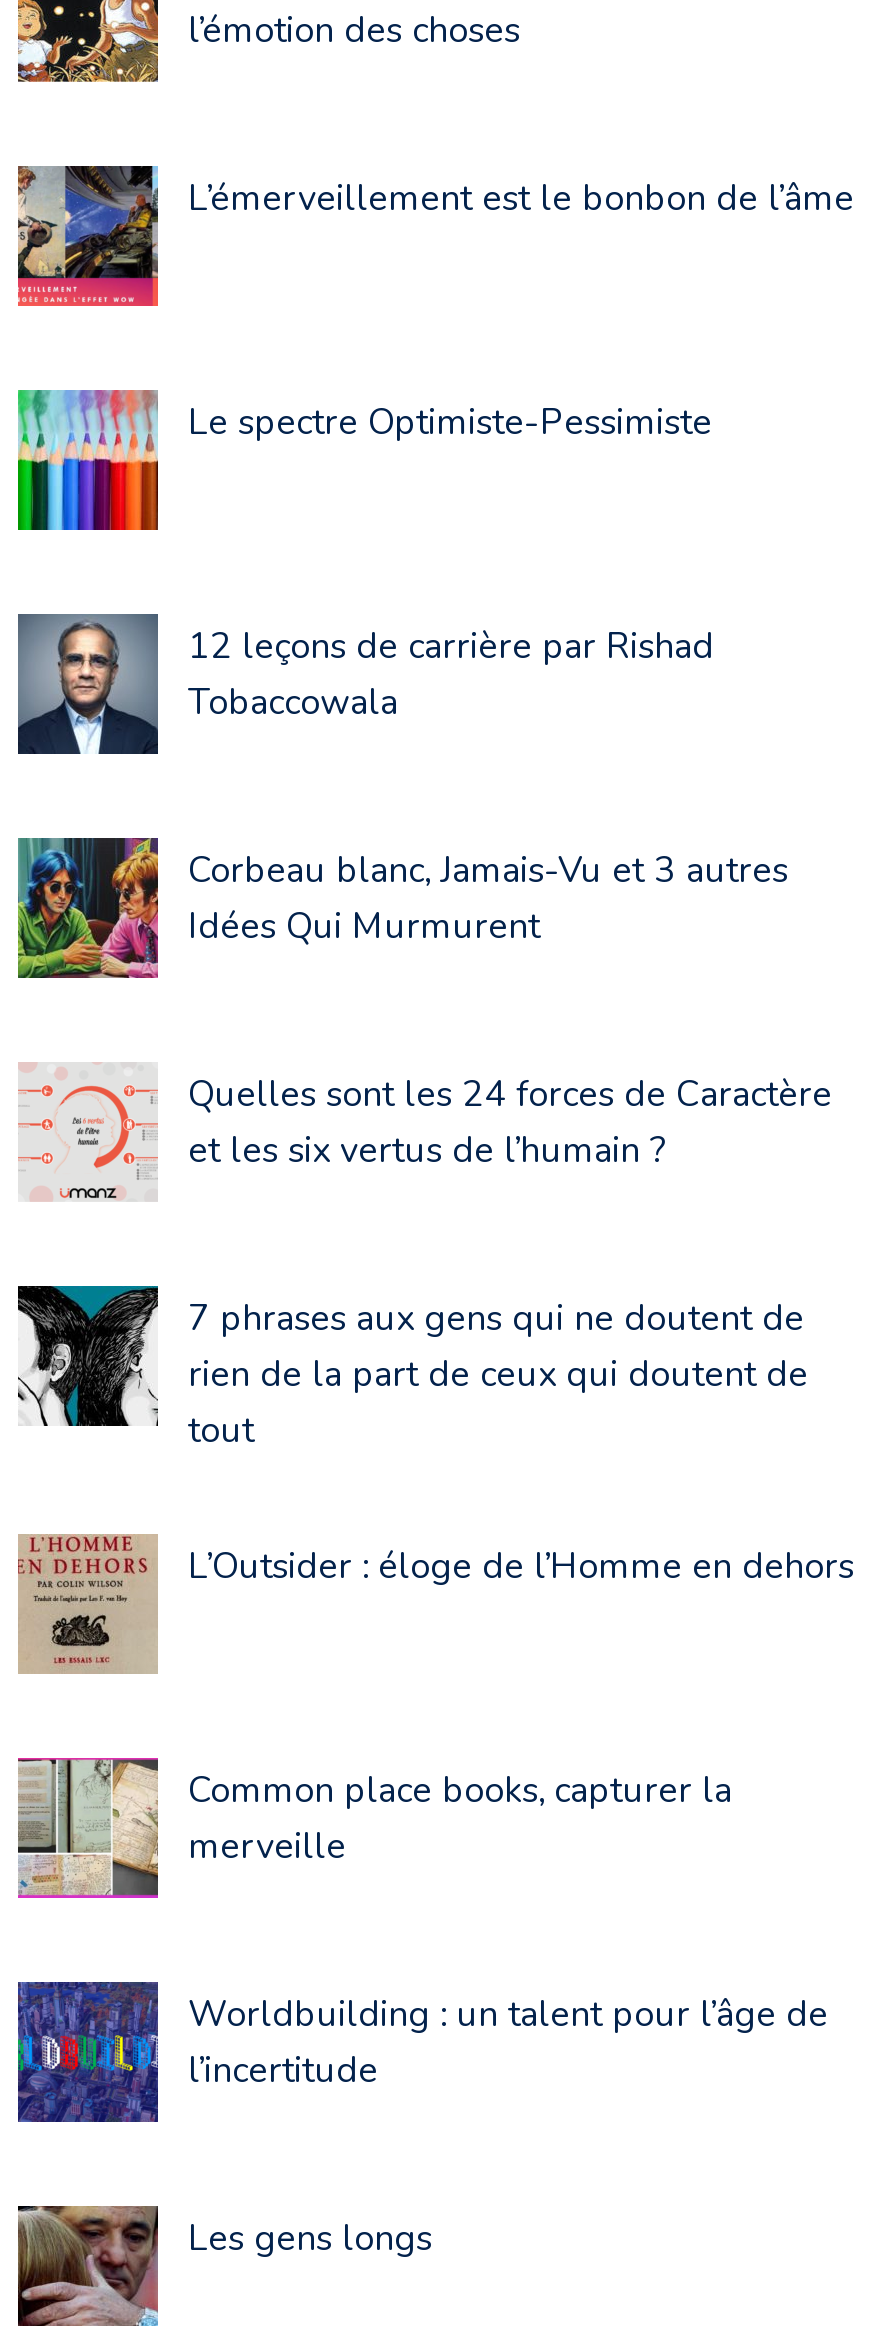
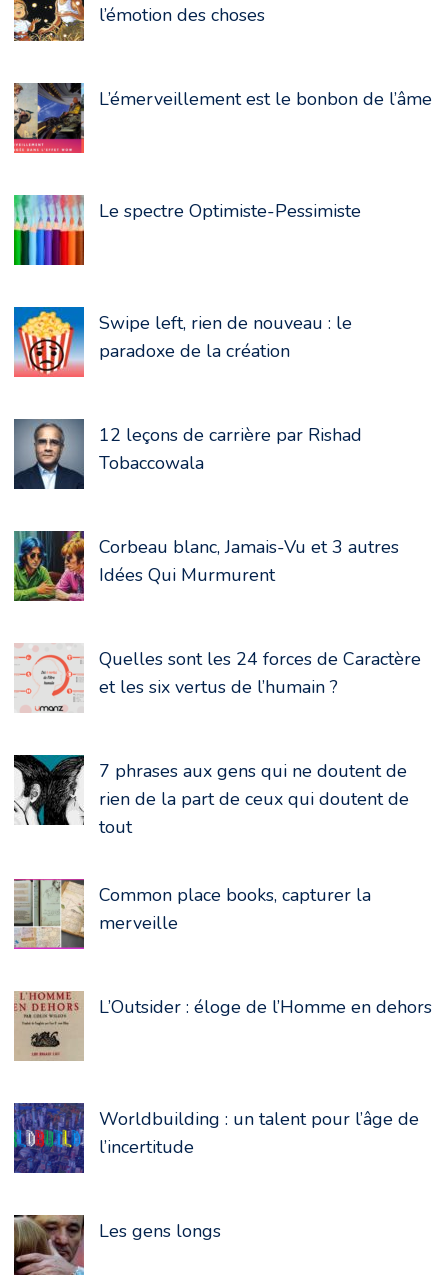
none -> [13,306,352,378] [image] | Swipe left, rien de nouveau : le | paradoxe de la création
moved [18,1532,854,1676] -> [14,991,432,1061]: [image] | L’Outsider : éloge de l’Homme en dehors

